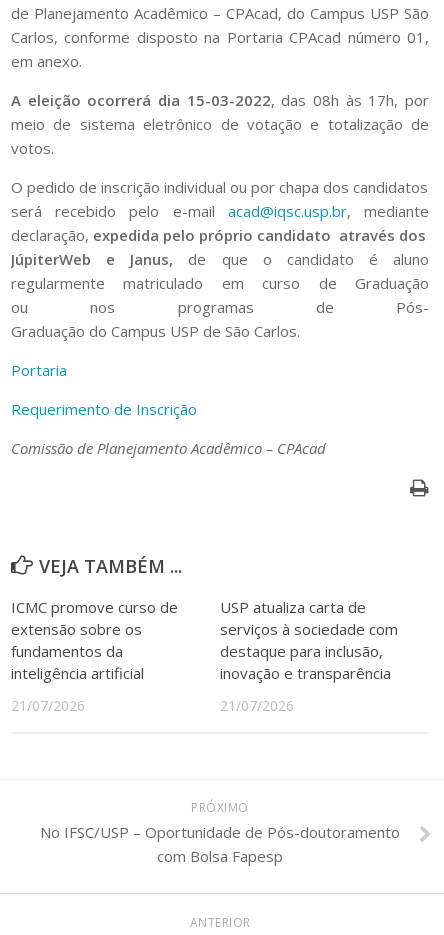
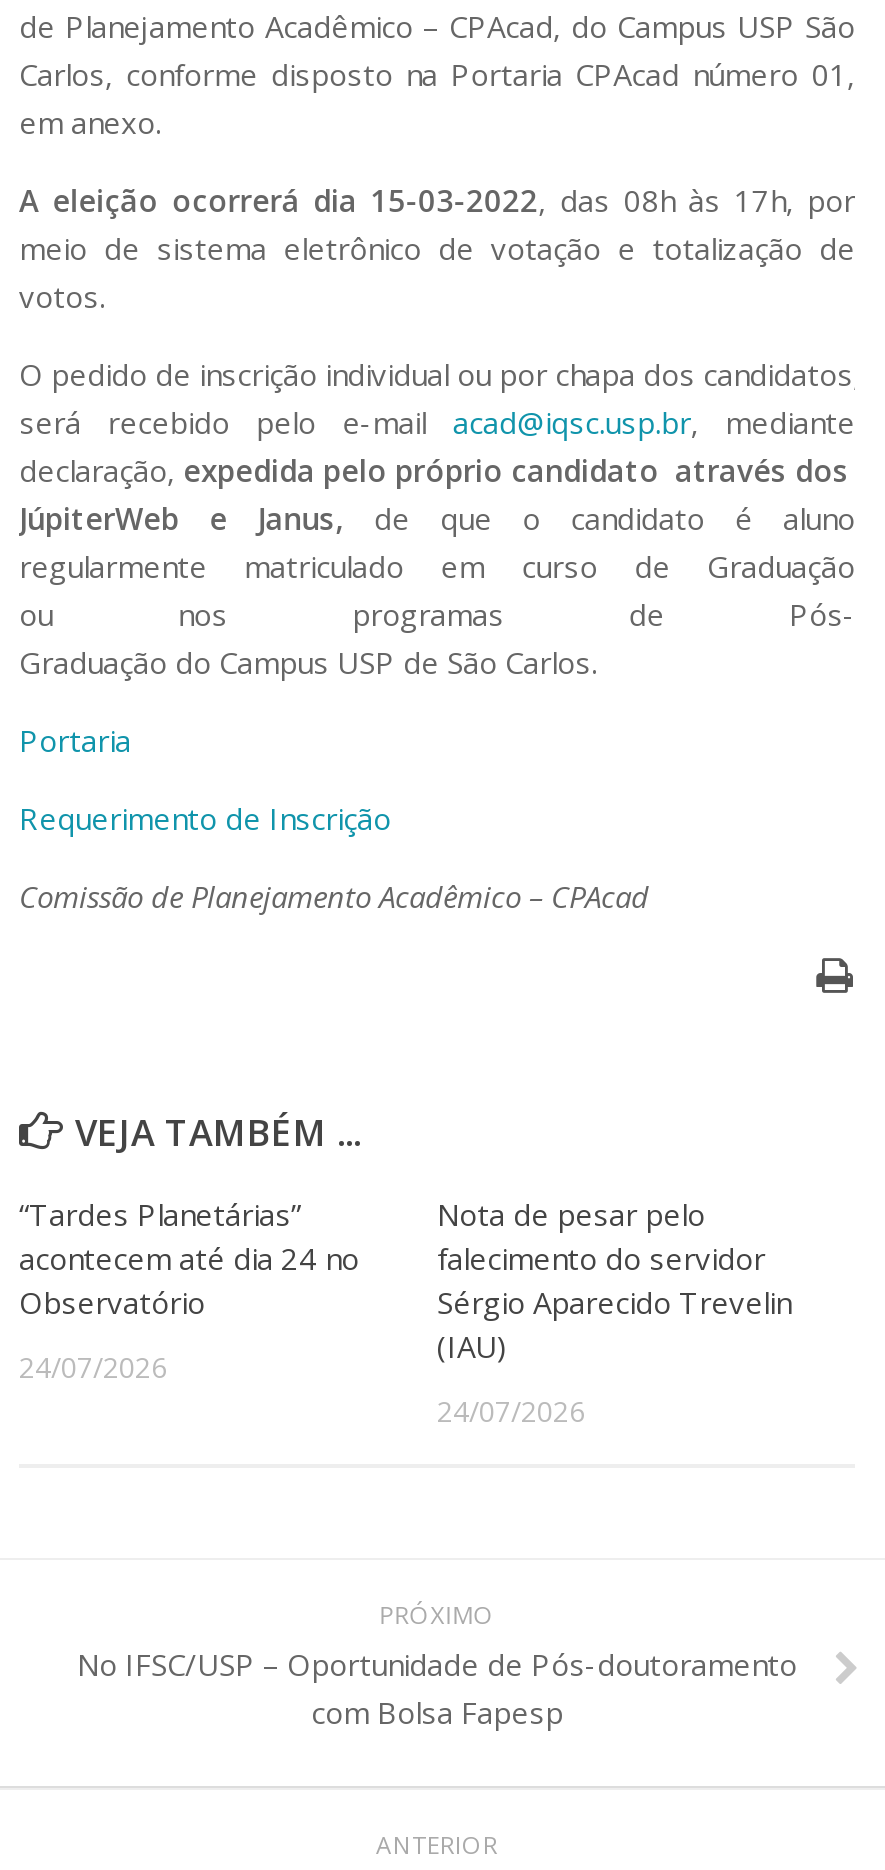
[11,597,178,683] ICMC promove curso de | extensão sobre os | fundamentos da | inteligência artificial -> [19,1193,359,1321] “Tardes Planetárias” | acontecem até dia 24 no | Observatório
[220,597,398,683] USP atualiza carta de | serviços à sociedade com | destaque para inclusão, | inovação e transparência -> [437,1193,791,1365] Nota de pesar pelo | falecimento do servidor | Sérgio Aparecido Trevelin | (IAU)
[11,696,85,715] 21/07/2026 -> [19,1347,167,1385] 24/07/2026
[220,696,294,715] 21/07/2026 -> [437,1391,585,1429] 24/07/2026

